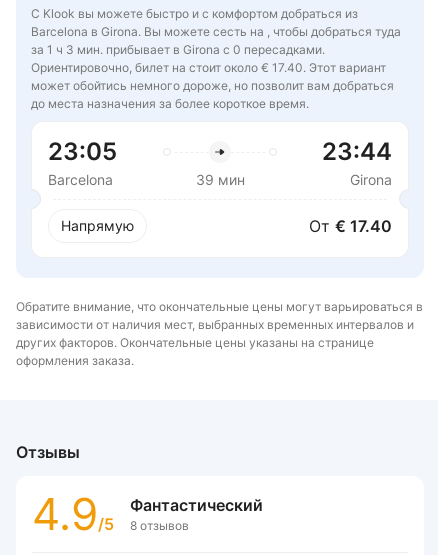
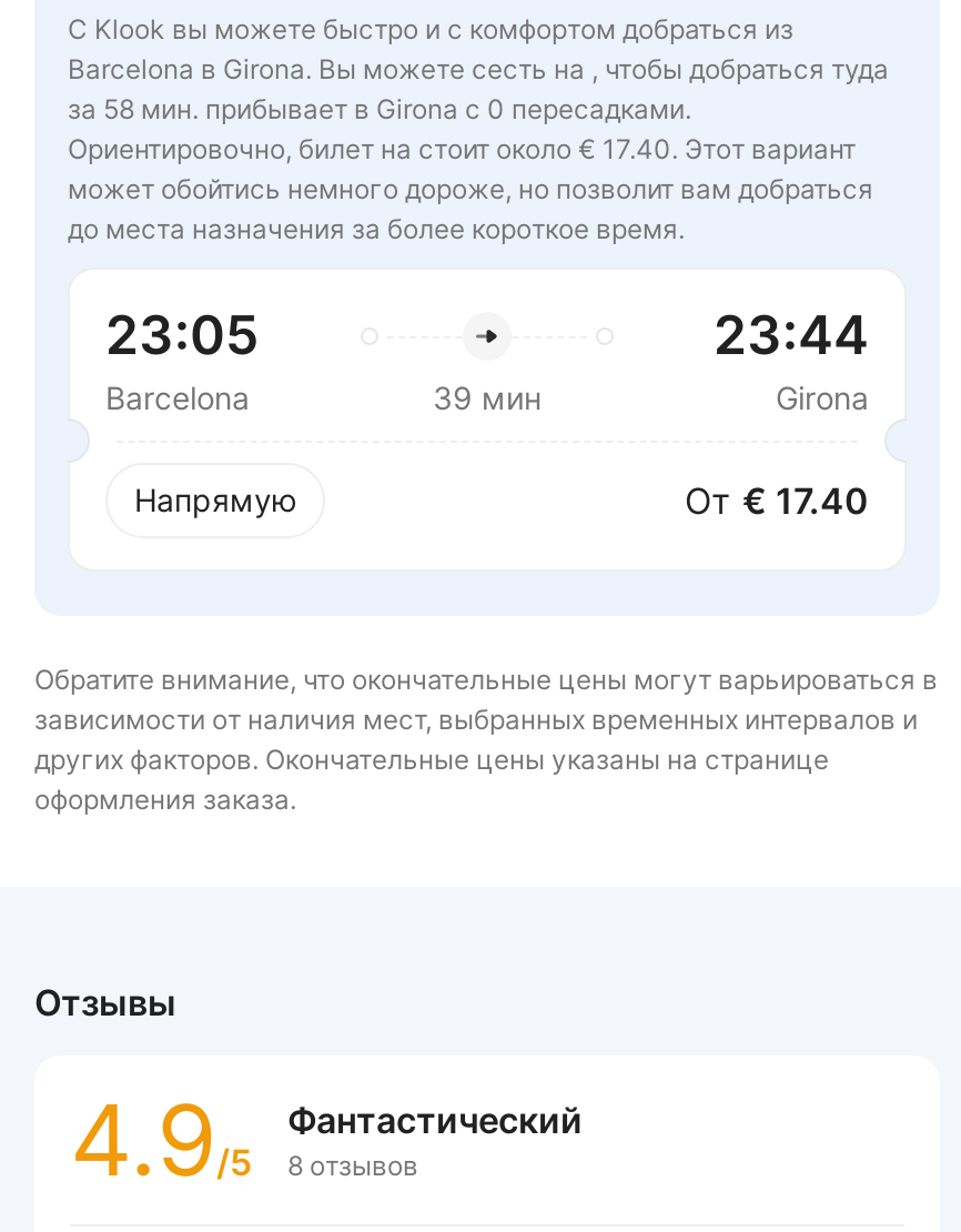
[31,42,325,57] за 1 ч 3 мин. прибывает в Girona с 0 пересадками. -> [68,92,691,125] за 58 мин. прибывает в Girona с 0 пересадками.

